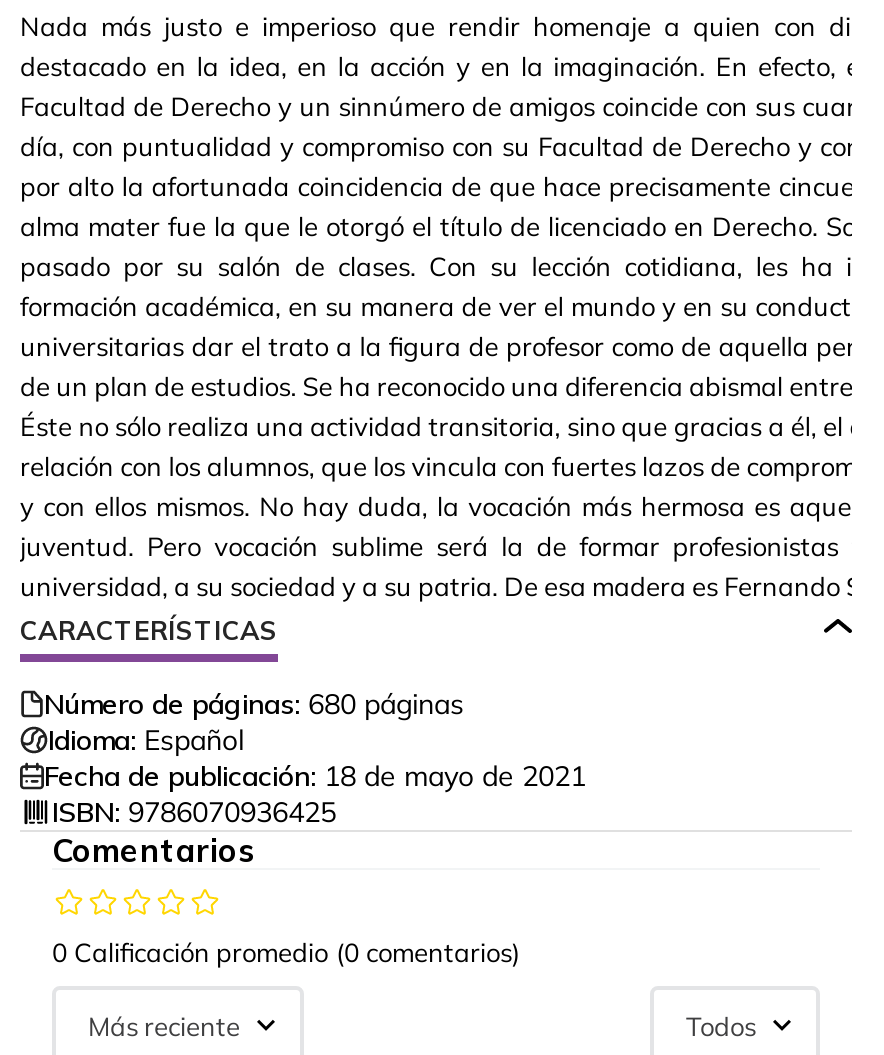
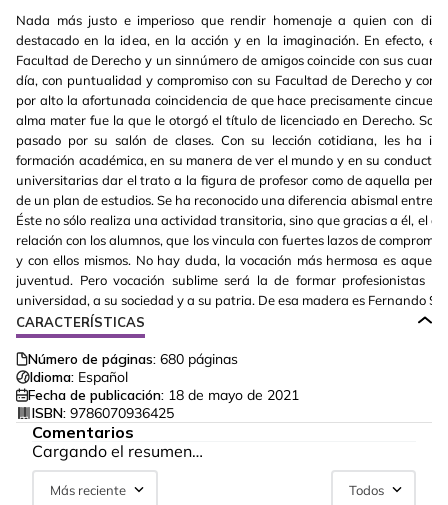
[52,936,520,968] 0 Calificación promedio (0 comentarios) -> [32,441,203,461] Cargando el resumen…

